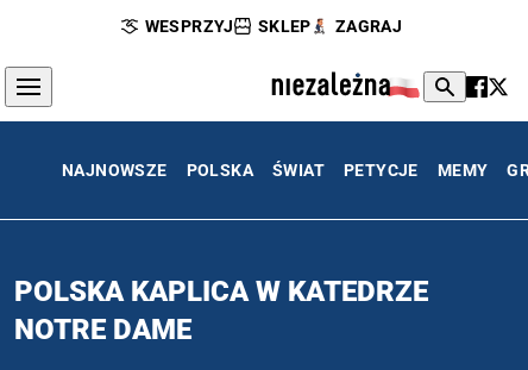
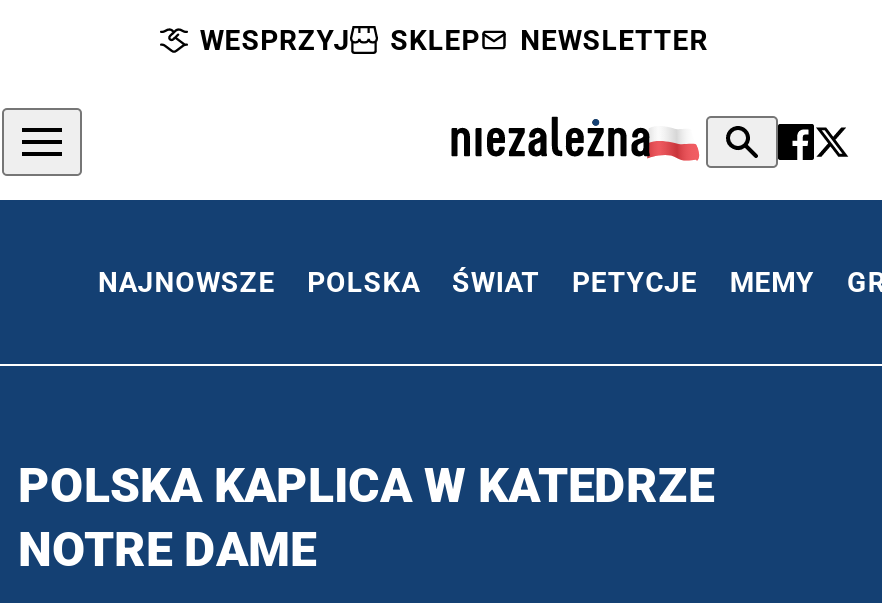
[335,17,402,36] ZAGRAJ -> [520,24,708,56] NEWSLETTER

